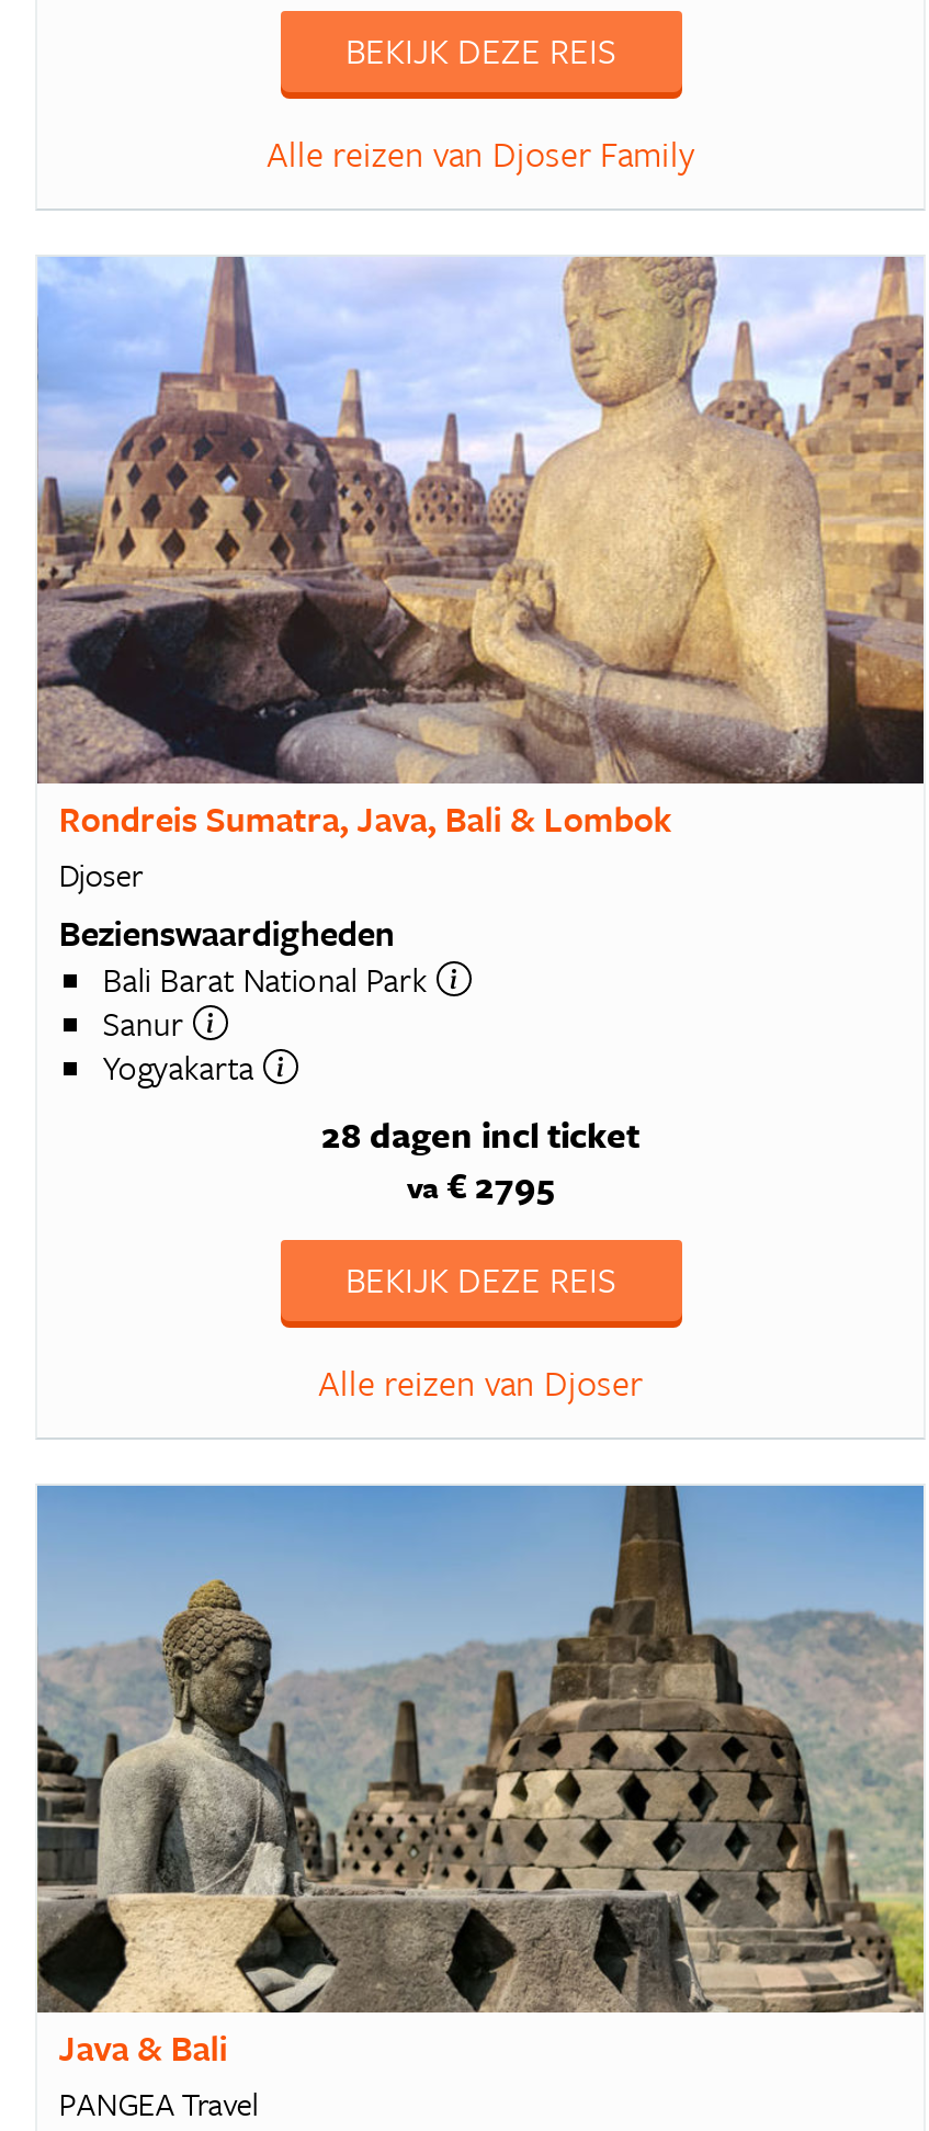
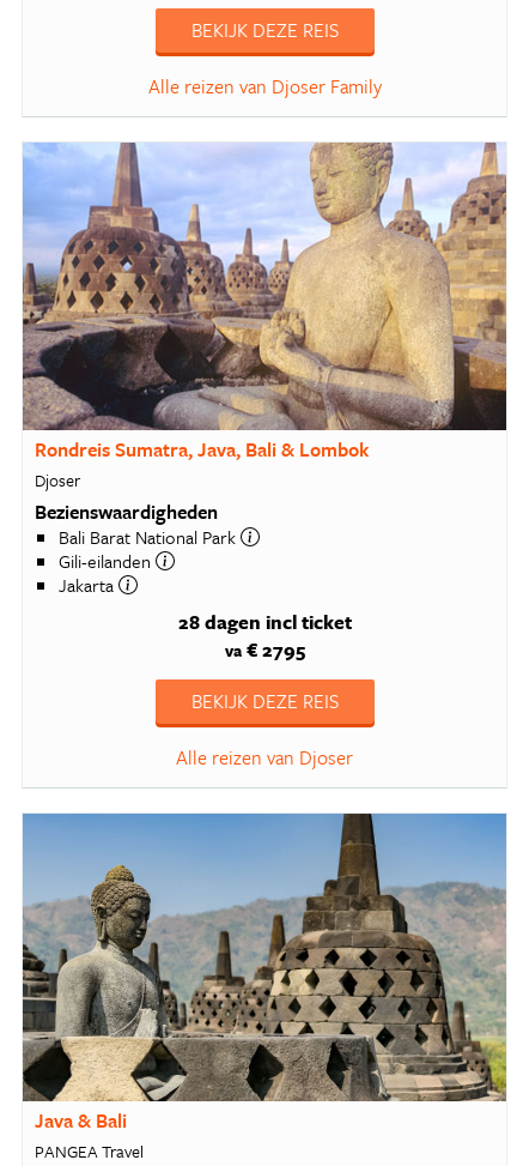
[103,998,263,1090] Sanur | Yogyakarta -> [58,547,155,598] Gili-eilanden | Jakarta

